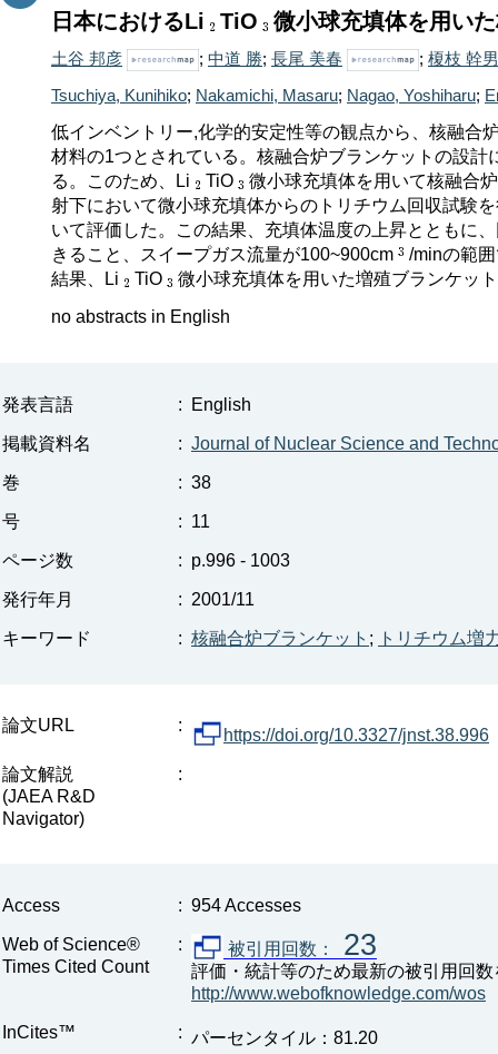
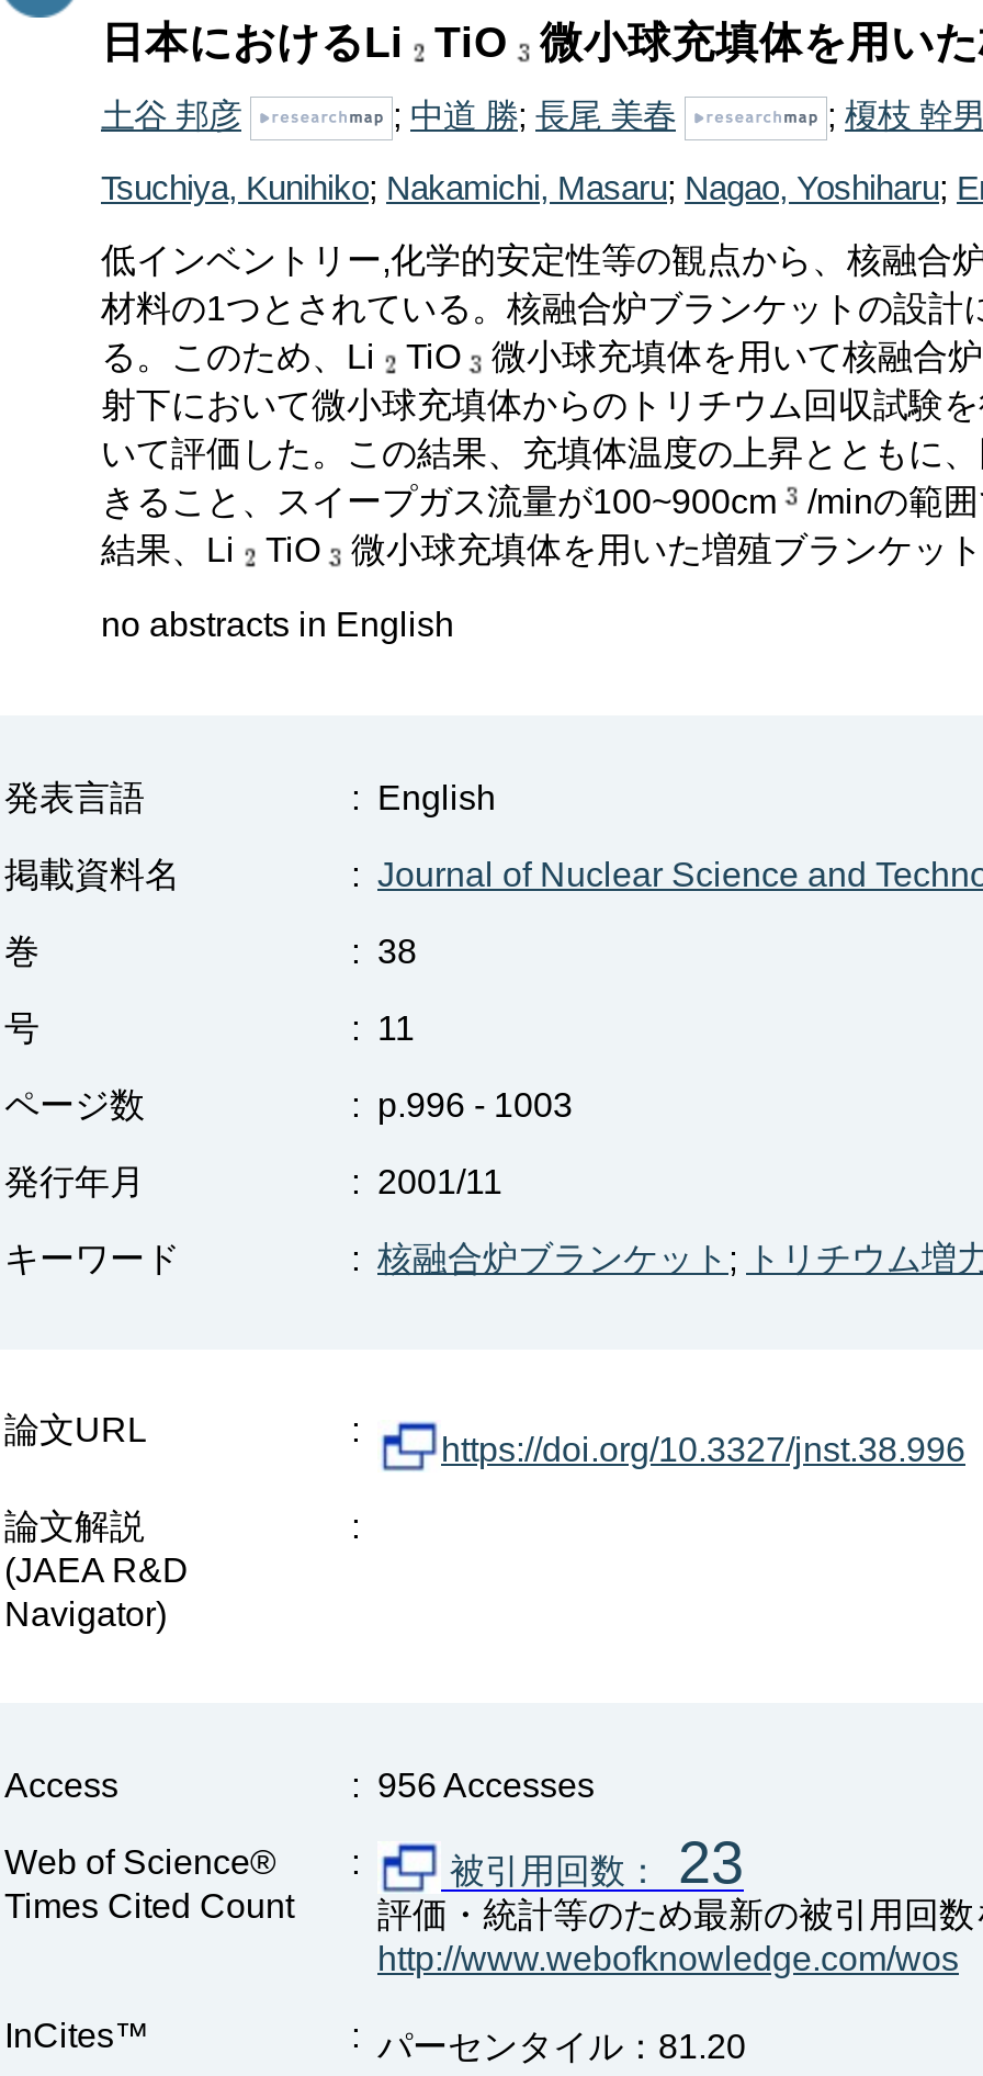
[178,896,301,914] : 954 Accesses -> [351,1766,595,1803] : 956 Accesses

